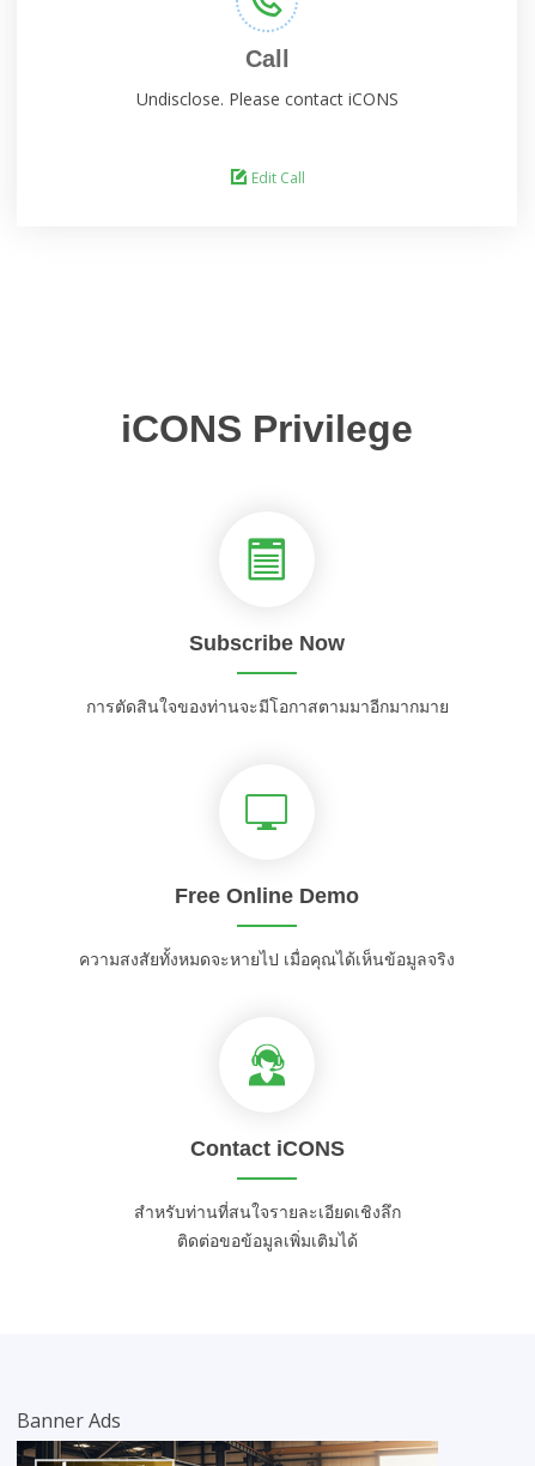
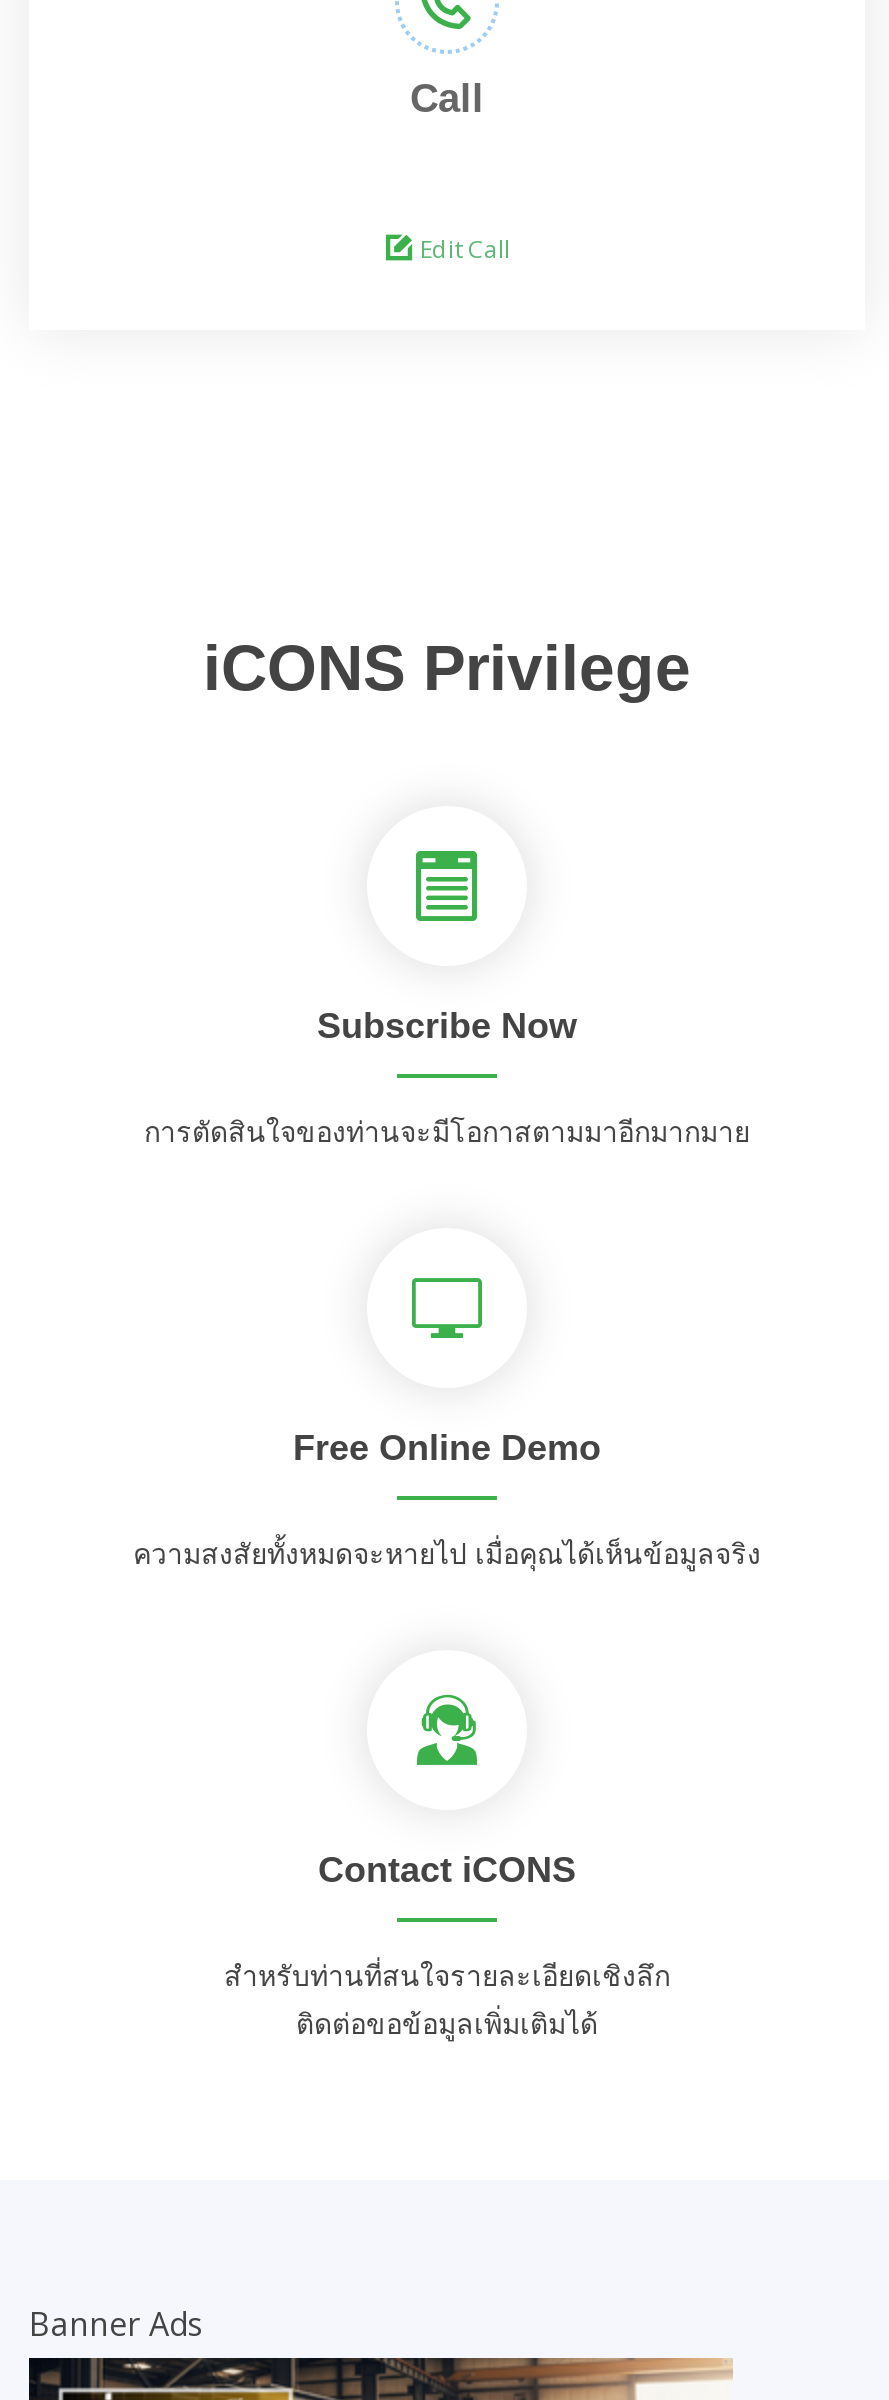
[136,88,398,110] Undisclose. Please contact iCONS -> none

